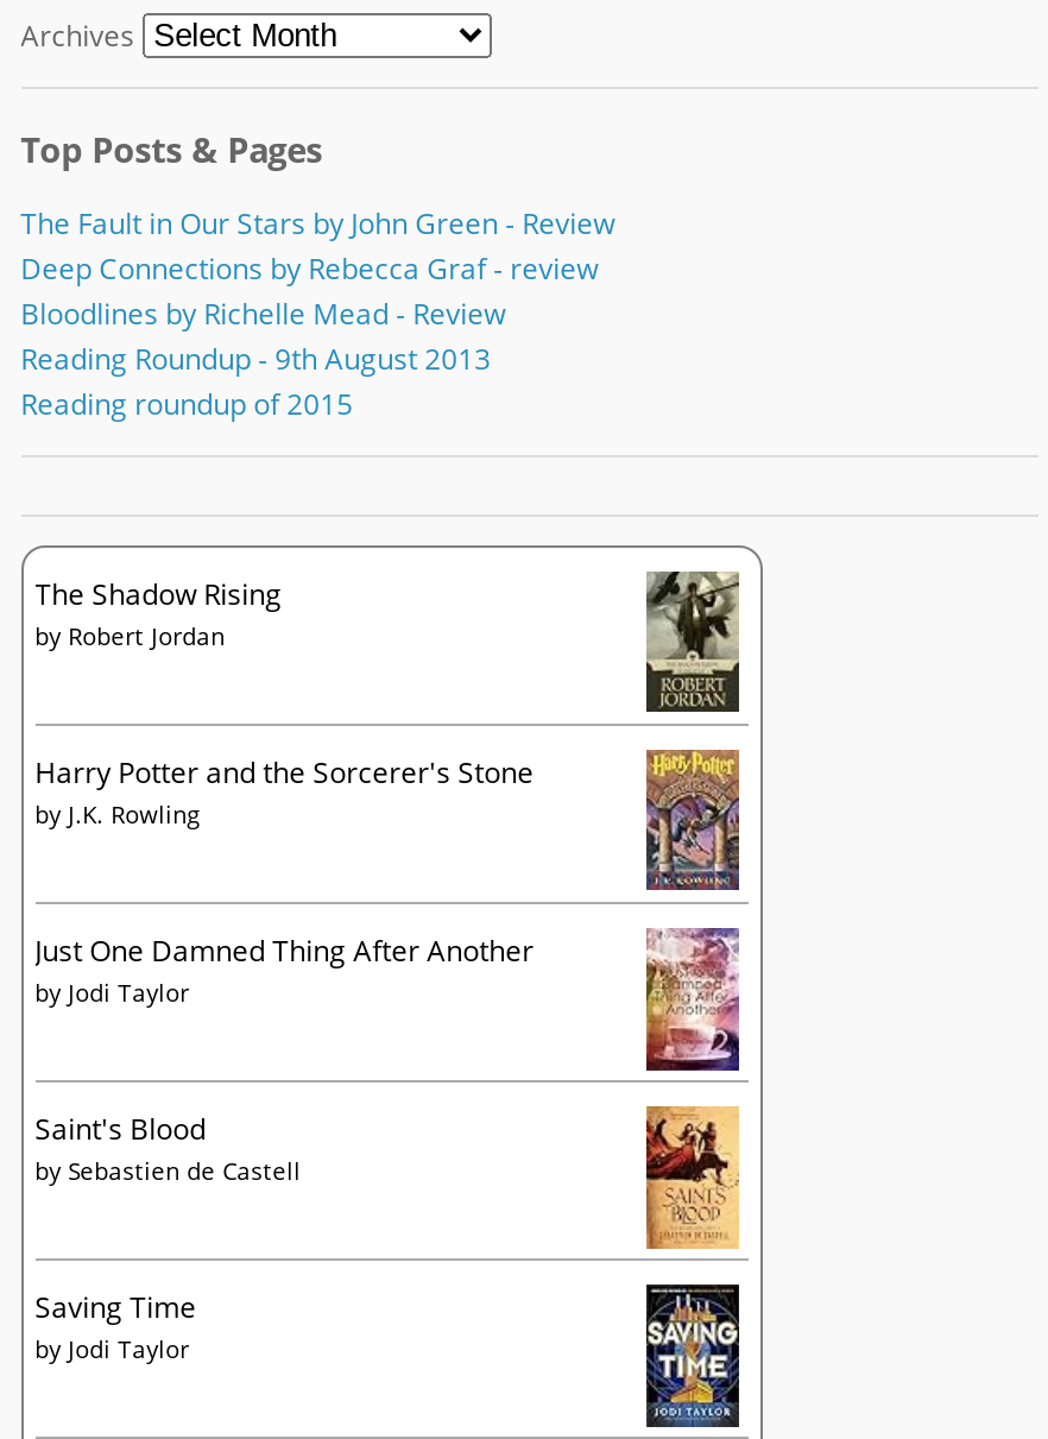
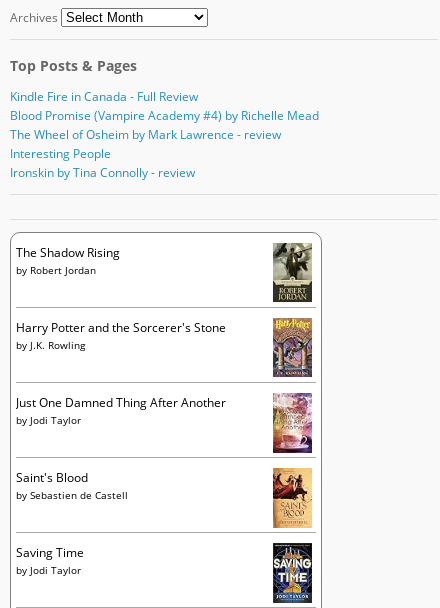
[20,204,615,425] The Fault in Our Stars by John Green - Review | Deep Connections by Rebecca Graf - review | Bloodlines by Richelle Mead - Review | Reading Roundup - 9th August 2013 | Reading roundup of 2015 -> [10,88,319,181] Kindle Fire in Canada - Full Review | Blood Promise (Vampire Academy #4) by Richelle Mead | The Wheel of Osheim by Mark Lawrence - review | Interesting People | Ironskin by Tina Connolly - review

